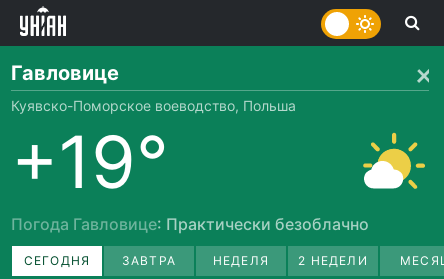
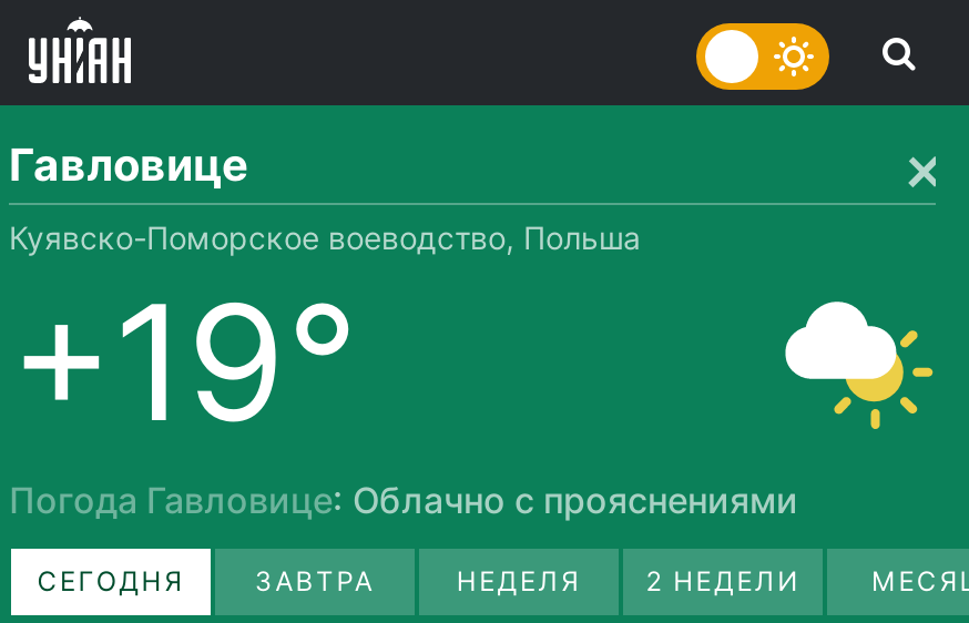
[11,132,427,234] [image] | Погода Гавловице: Практически безоблачно -> [9,298,936,522] [image] | Погода Гавловице: Облачно с прояснениями

